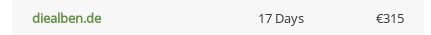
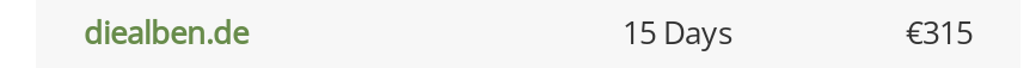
[257,9,303,27] 17 Days -> [623,11,732,54] 15 Days

